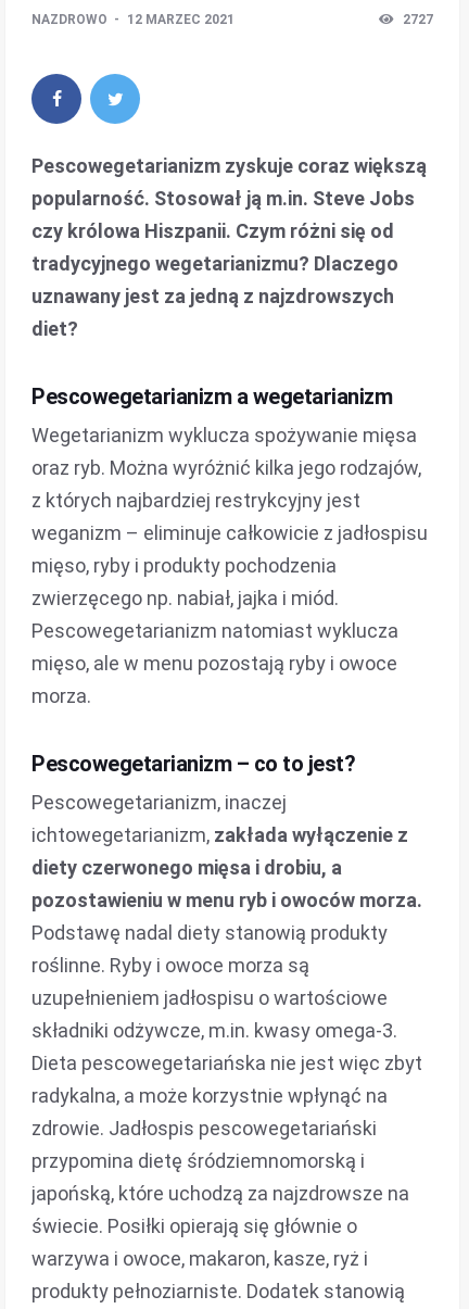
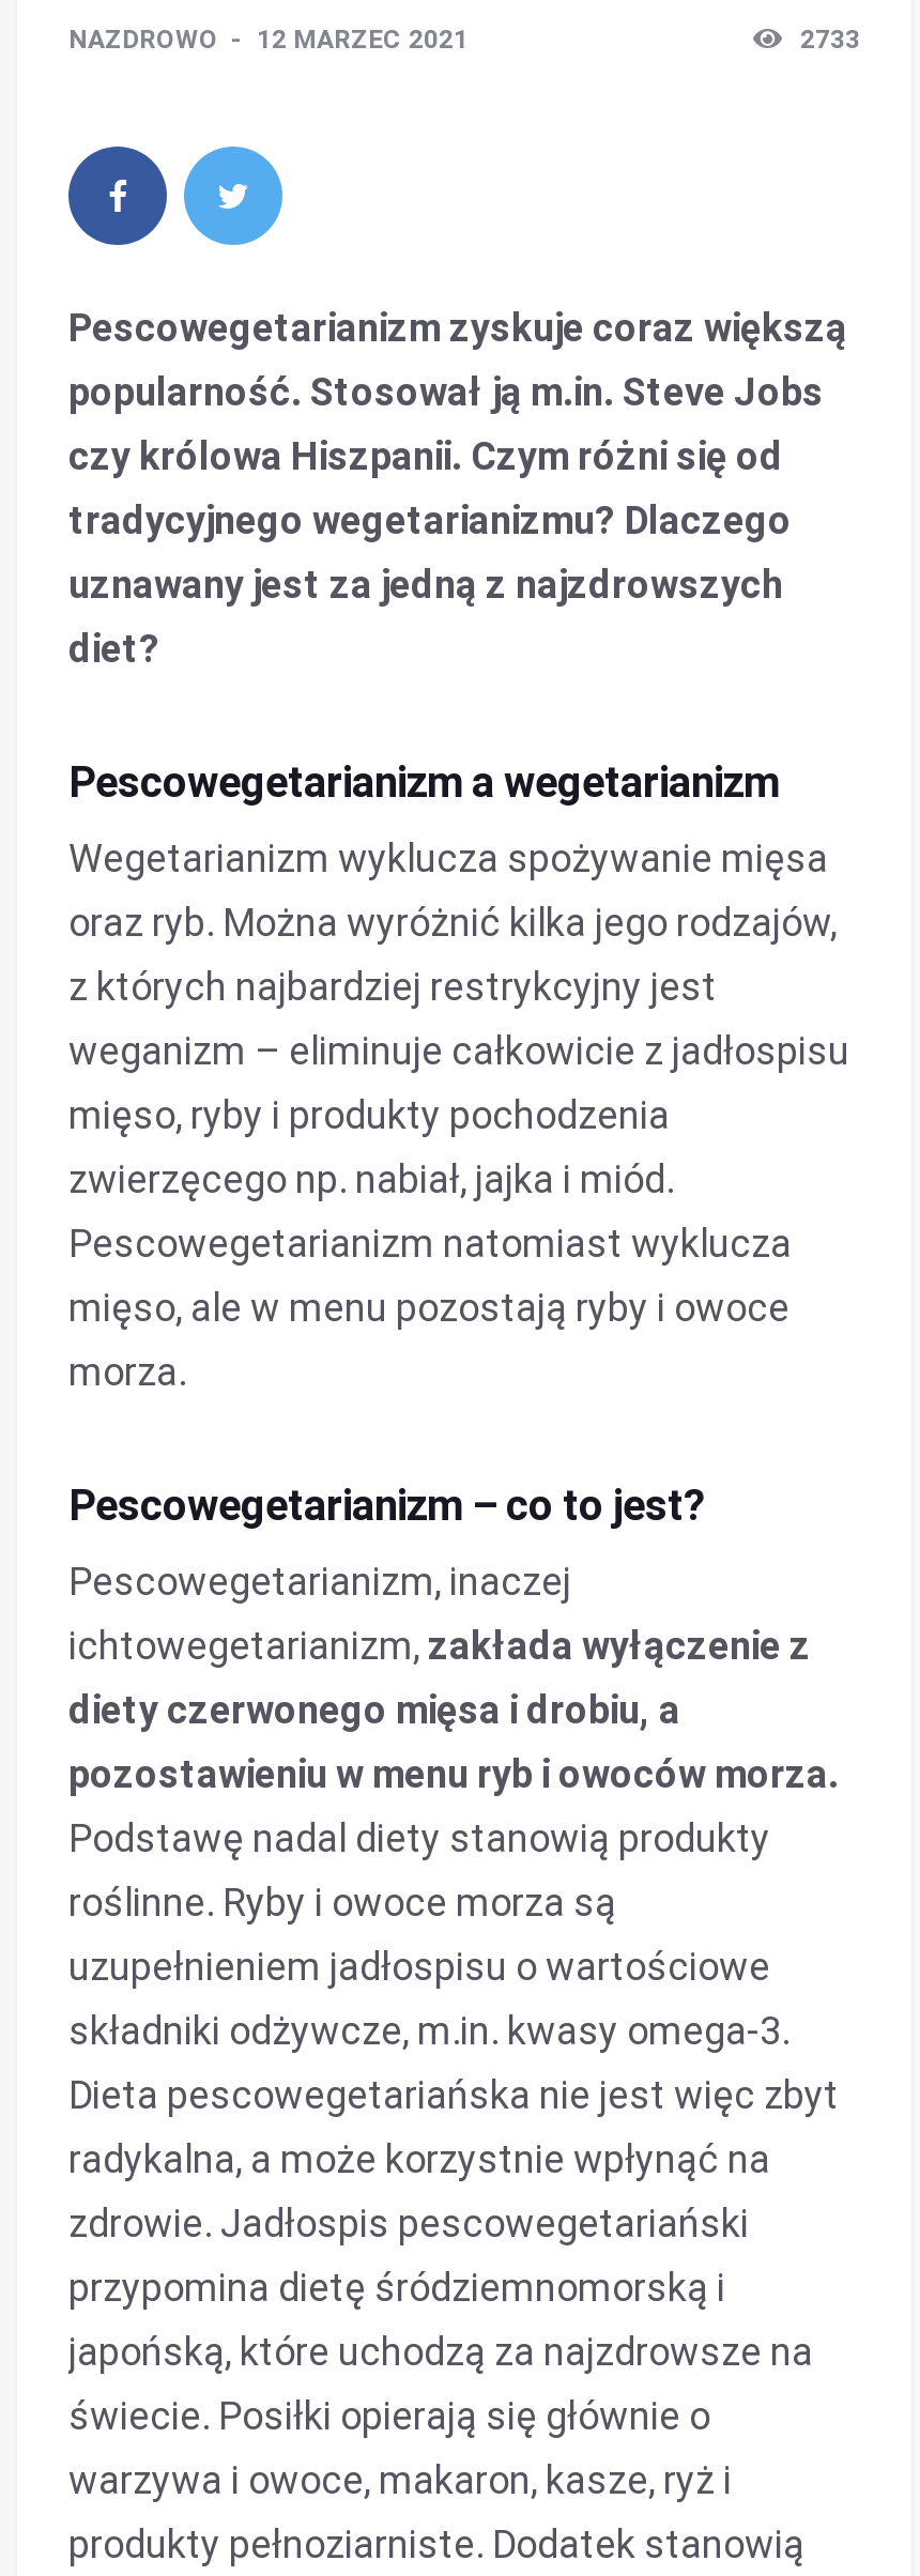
[403,12,433,27] 2727 -> [800,25,860,55] 2733

